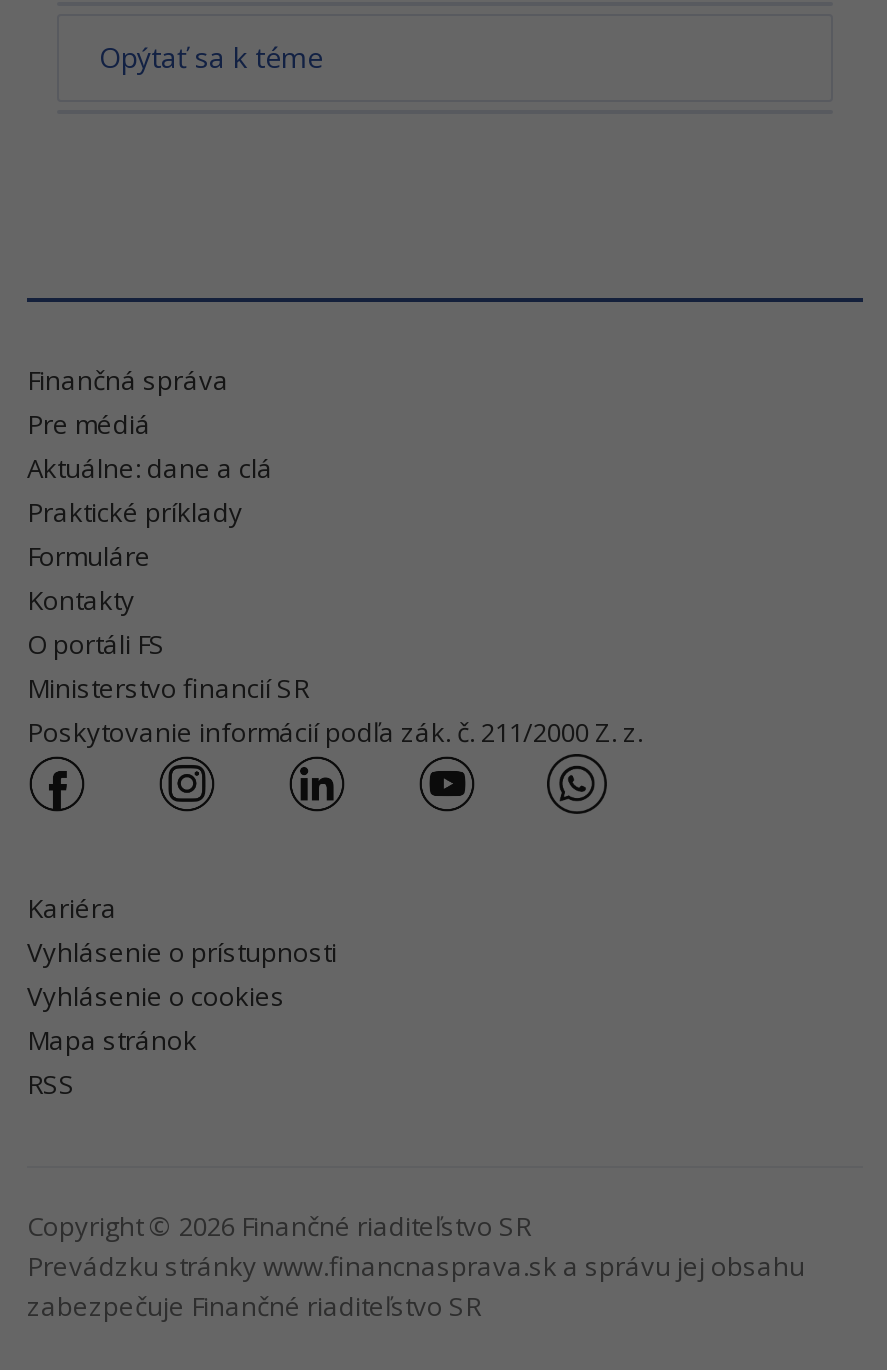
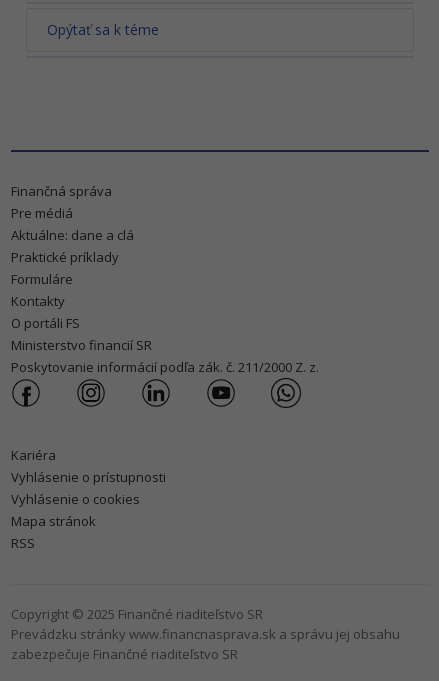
[27,1208,531,1244] Copyright © 2026 Finančné riaditeľstvo SR -> [11,605,263,623] Copyright © 2025 Finančné riaditeľstvo SR

